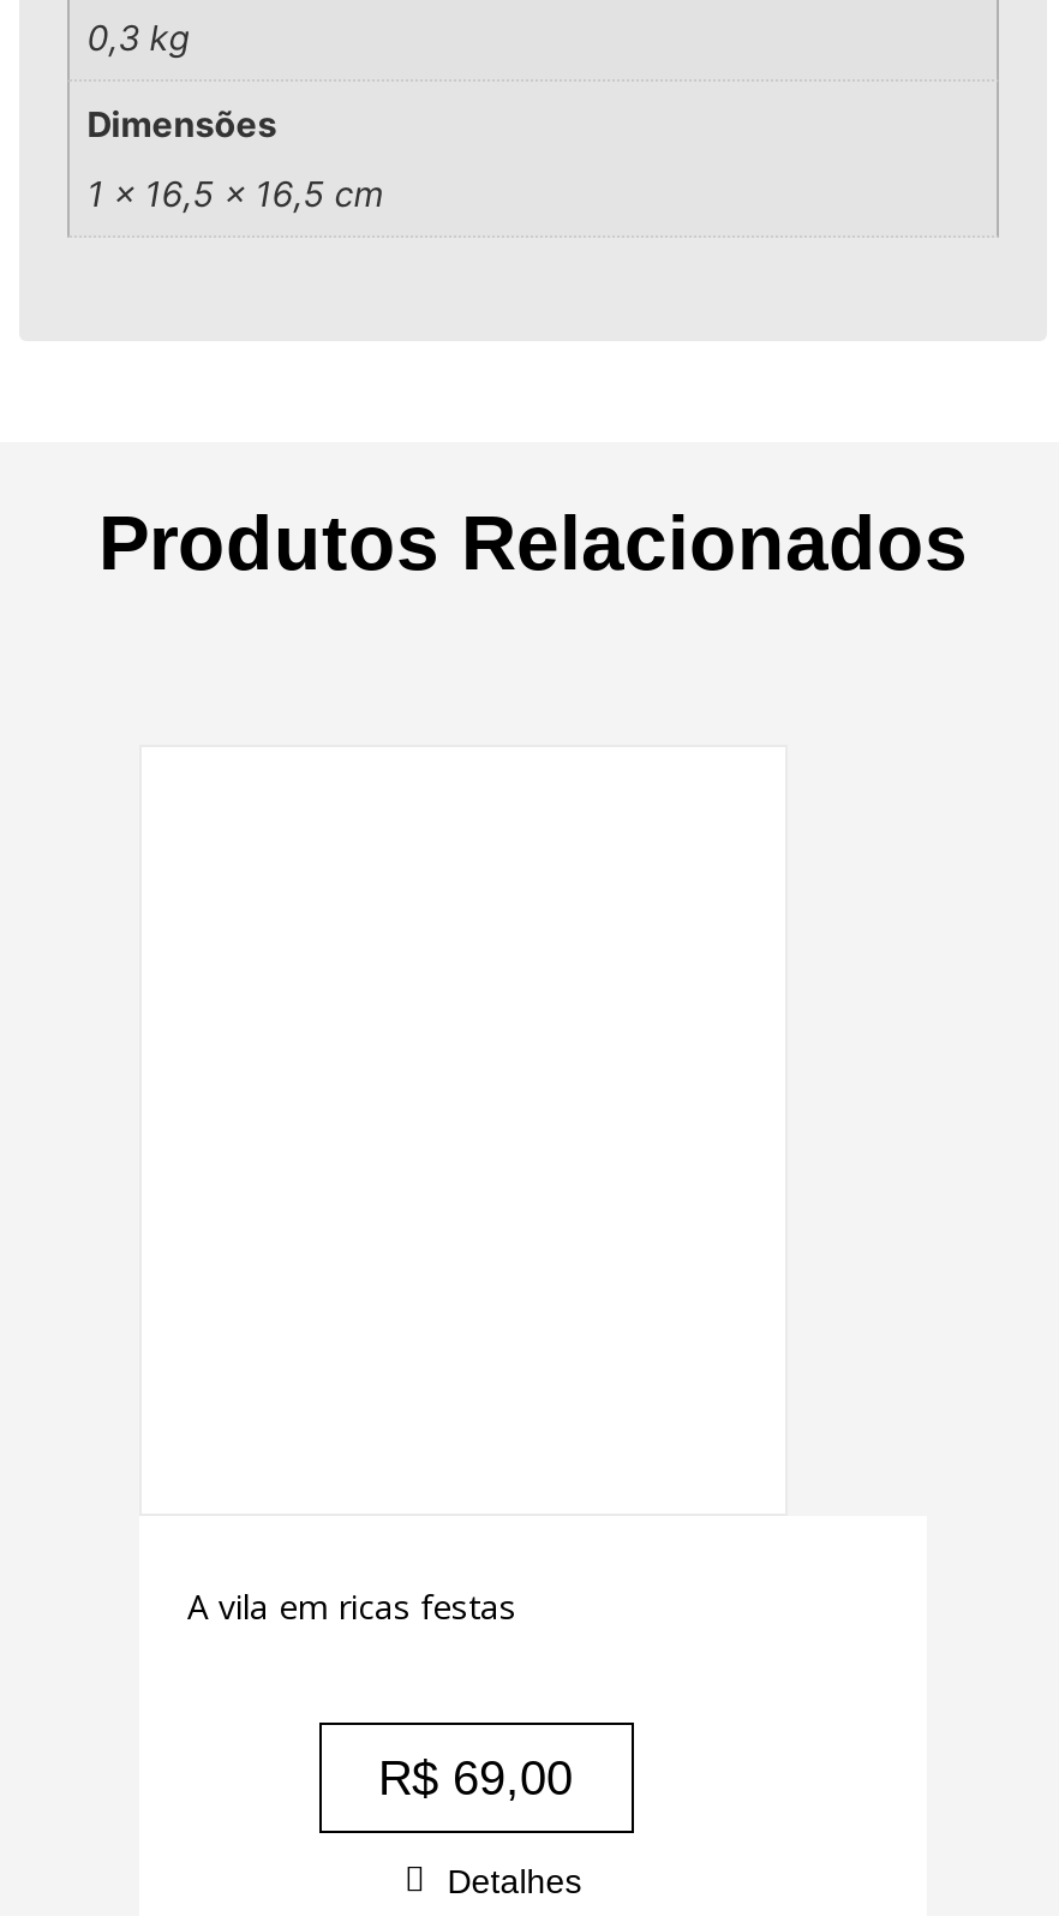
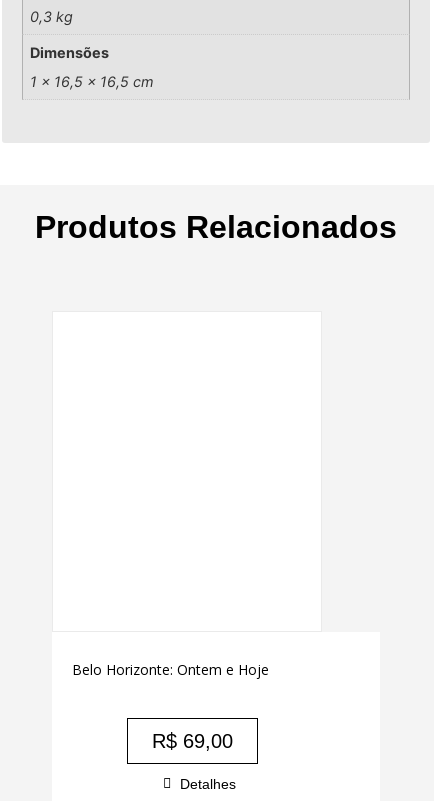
[187,1583,516,1629] A vila em ricas festas -> [72,660,269,679] Belo Horizonte: Ontem e Hoje

